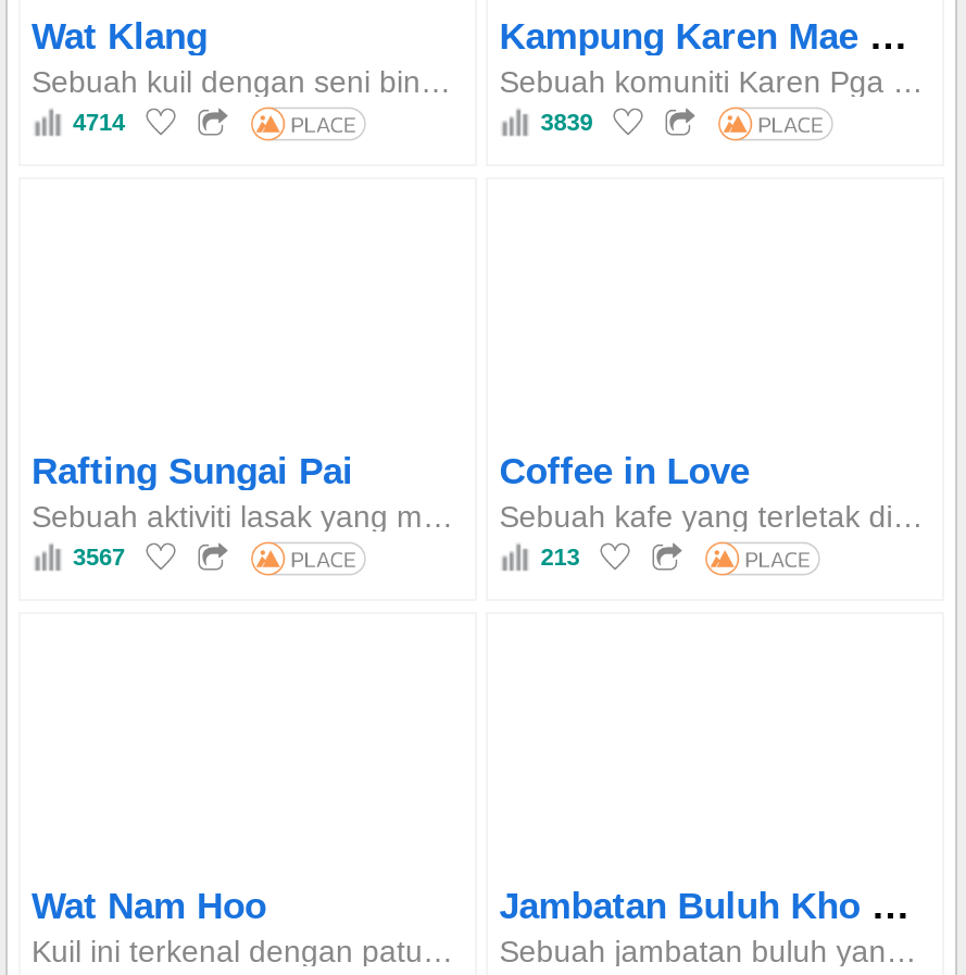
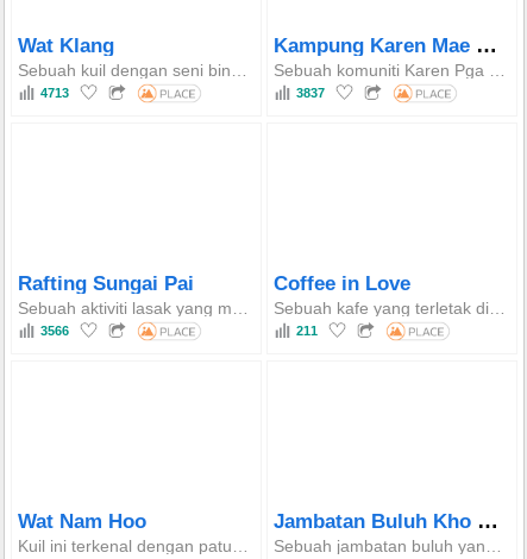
[73,109,125,135] 4714 -> [40,85,69,100] 4713
[541,109,593,135] 3839 -> [297,85,325,100] 3837
[73,544,125,570] 3567 -> [40,323,69,337] 3566
[541,544,580,570] 213 -> [297,323,318,337] 211

